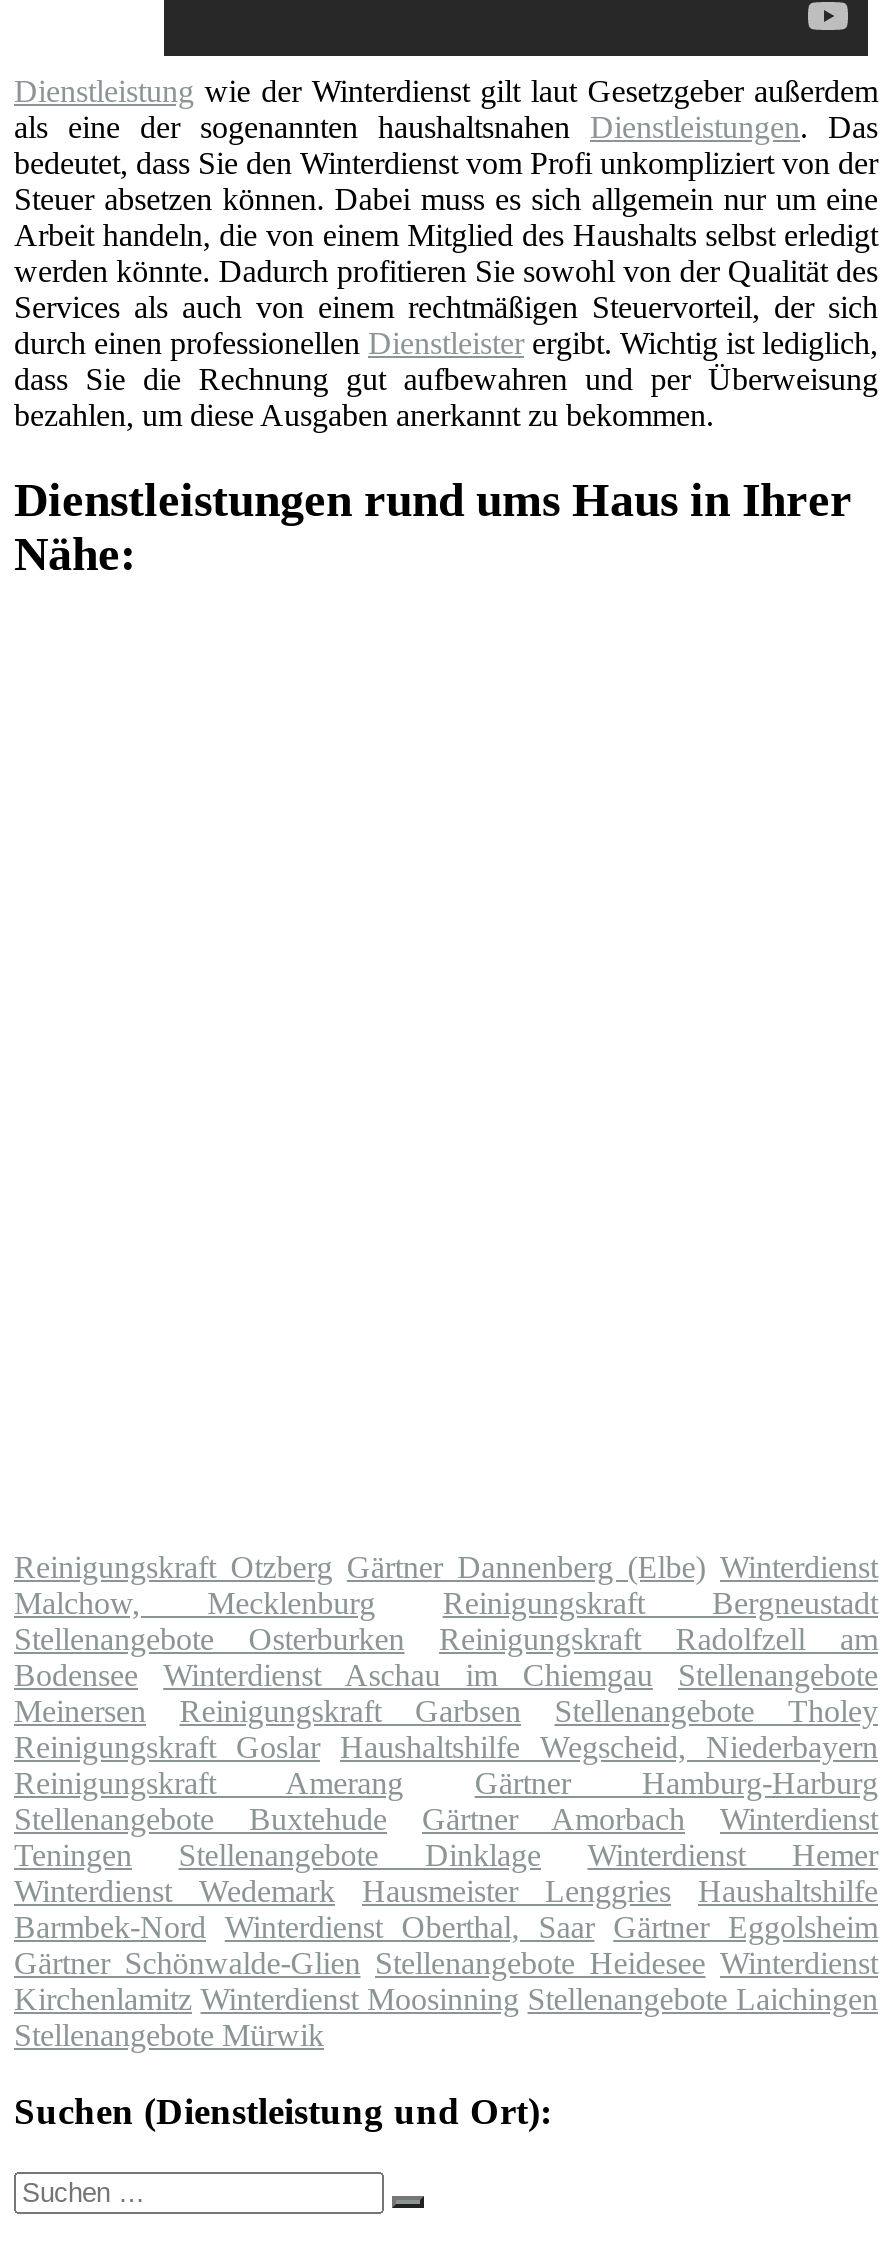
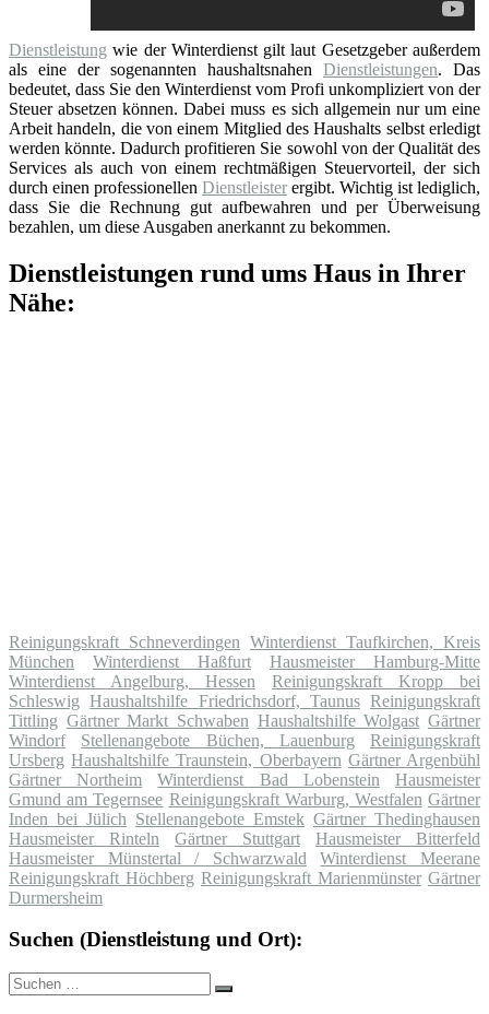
[14,1549,878,2051] Reinigungskraft Otzberg Gärtner Dannenberg (Elbe) Winterdienst | Malchow, Mecklenburg | Reinigungskraft Bergneustadt | Stellenangebote Osterburken | Reinigungskraft Radolfzell am | Bodensee | Winterdienst Aschau im Chiemgau | Stellenangebote | Meinersen | Reinigungskraft Garbsen | Stellenangebote Tholey | Reinigungskraft Goslar Haushaltshilfe Wegscheid, Niederbayern | Reinigungskraft Amerang | Gärtner Hamburg-Harburg | Stellenangebote Buxtehude | Gärtner Amorbach | Winterdienst | Teningen | Stellenangebote Dinklage | Winterdienst Hemer | Winterdienst Wedemark | Hausmeister Lenggries | Haushaltshilfe | Barmbek-Nord Winterdienst Oberthal, Saar Gärtner Eggolsheim | Gärtner Schönwalde-Glien Stellenangebote Heidesee Winterdienst | Kirchenlamitz Winterdienst Moosinning Stellenangebote Laichingen | Stellenangebote Mürwik -> [9,632,480,906] Reinigungskraft Schneverdingen Winterdienst Taufkirchen, Kreis | München | Winterdienst Haßfurt | Hausmeister Hamburg-Mitte | Winterdienst Angelburg, Hessen | Reinigungskraft Kropp bei | Schleswig Haushaltshilfe Friedrichsdorf, Taunus Reinigungskraft | Tittling Gärtner Markt Schwaben Haushaltshilfe Wolgast Gärtner | Windorf | Stellenangebote Büchen, Lauenburg | Reinigungskraft | Ursberg Haushaltshilfe Traunstein, Oberbayern Gärtner Argenbühl | Gärtner Northeim | Winterdienst Bad Lobenstein | Hausmeister | Gmund am Tegernsee Reinigungskraft Warburg, Westfalen Gärtner | Inden bei Jülich Stellenangebote Emstek Gärtner Thedinghausen | Hausmeister Rinteln | Gärtner Stuttgart | Hausmeister Bitterfeld | Hausmeister Münstertal / Schwarzwald | Winterdienst Meerane | Reinigungskraft Höchberg Reinigungskraft Marienmünster Gärtner | Durmersheim

